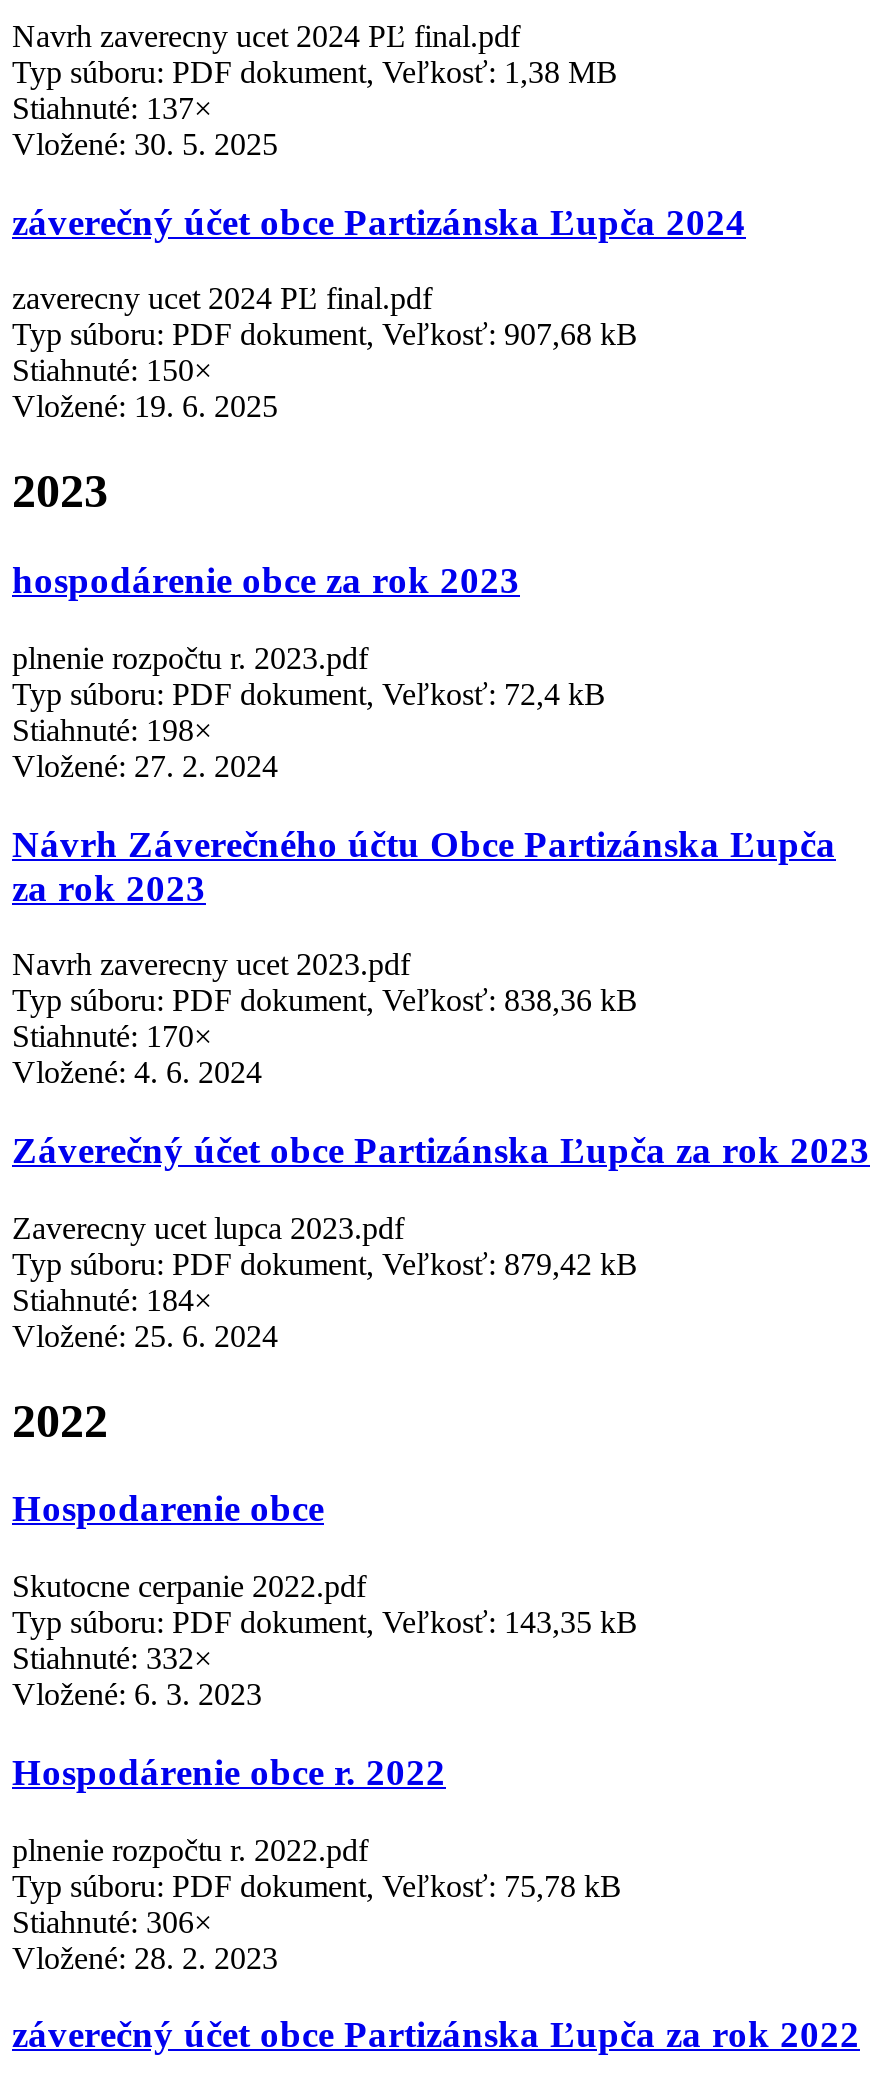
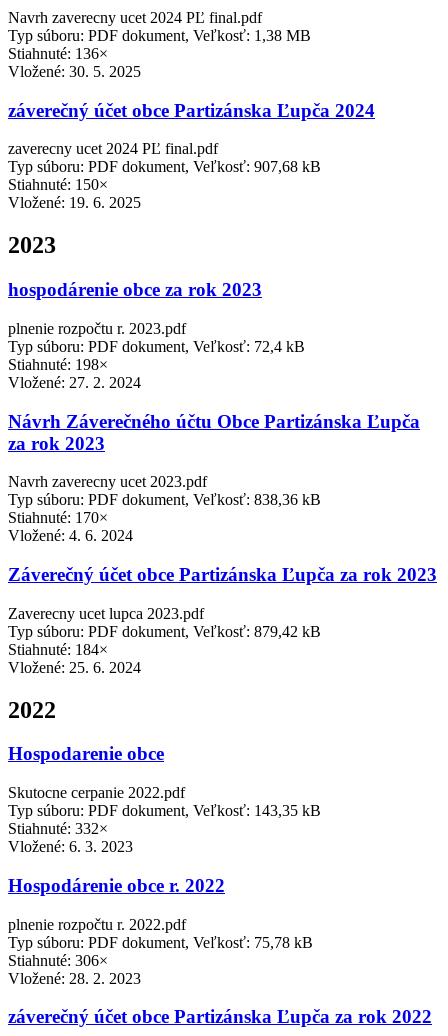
[12,91,212,125] Stiahnuté: 137× -> [8,45,108,62] Stiahnuté: 136×

